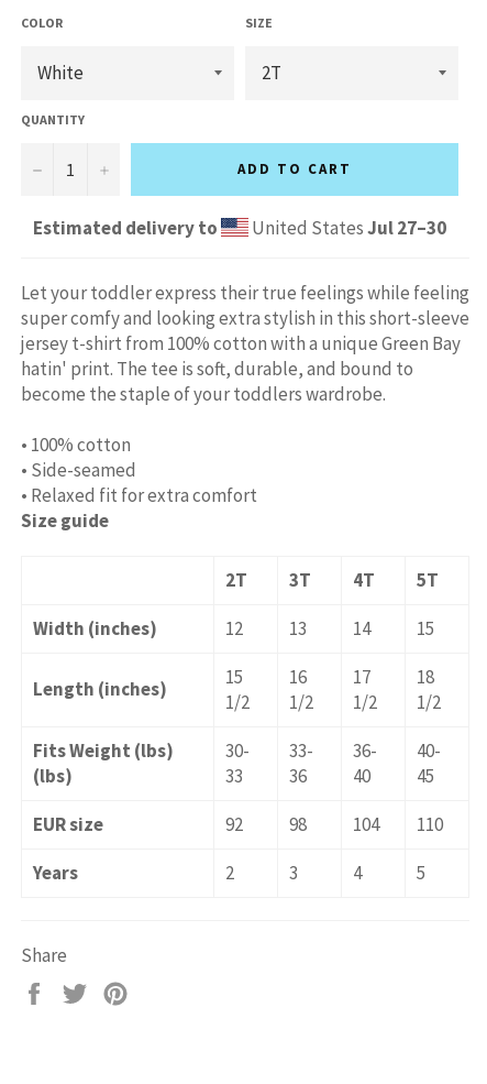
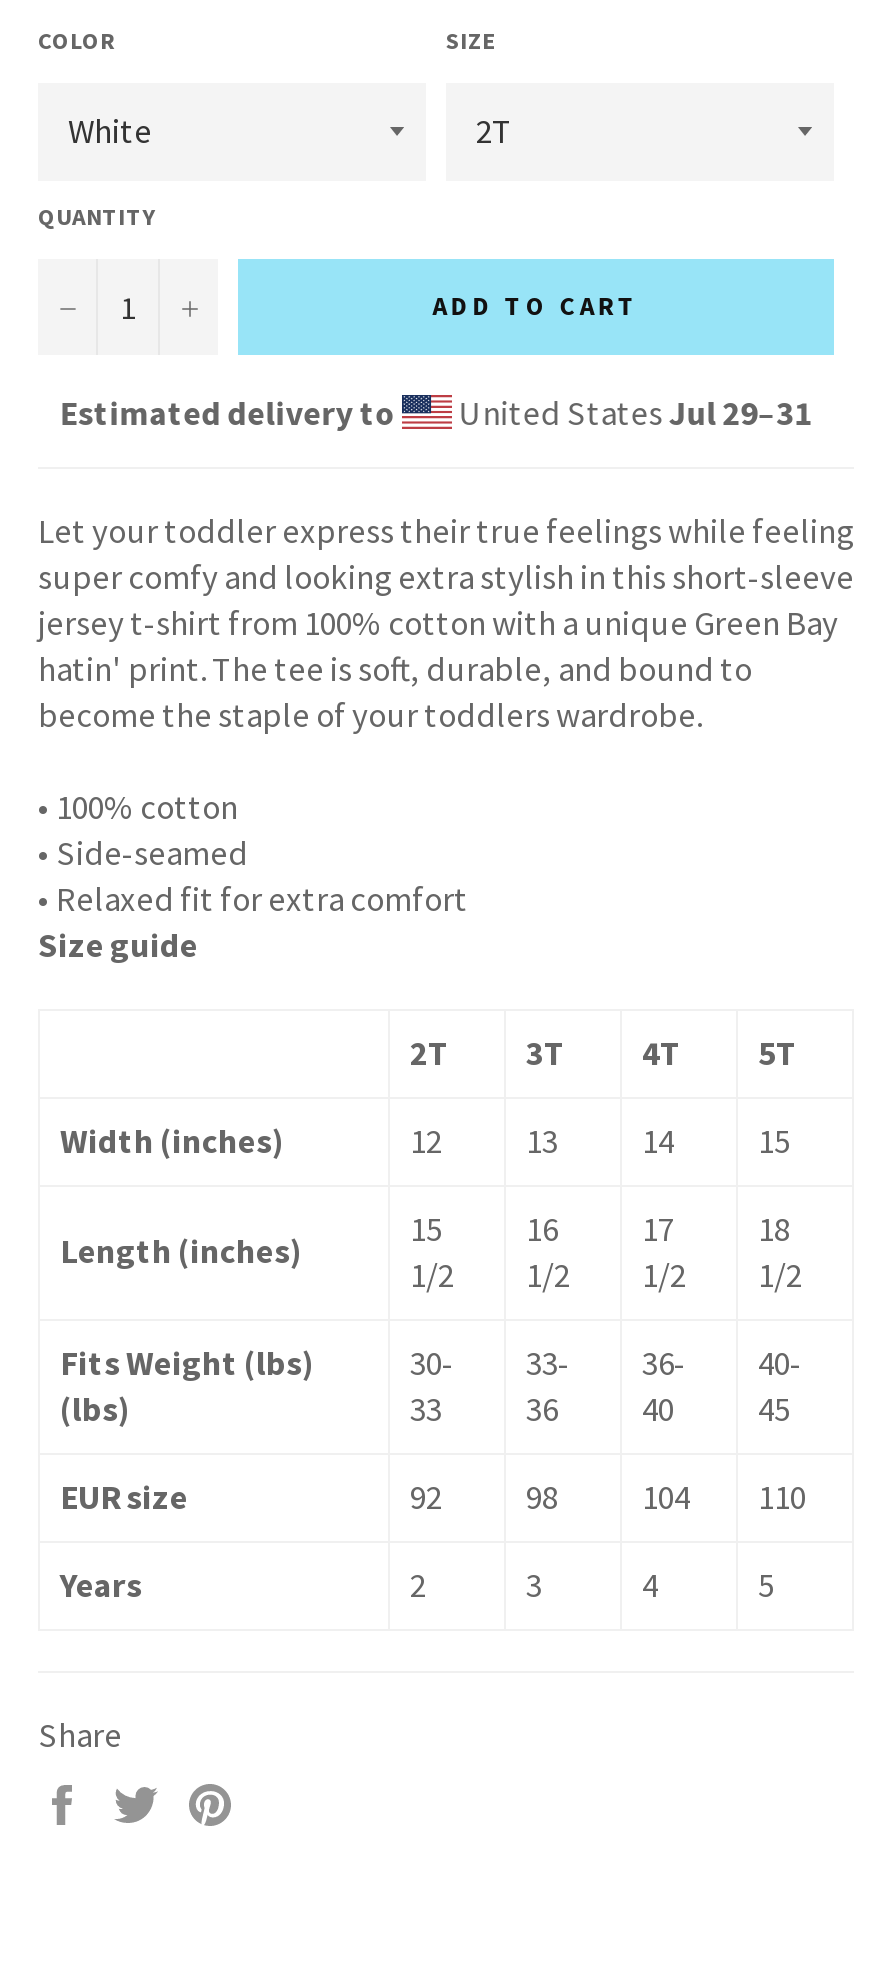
[249,215,447,240] United StatesJul 27–30 -> [452,390,812,434] United StatesJul 29–31

